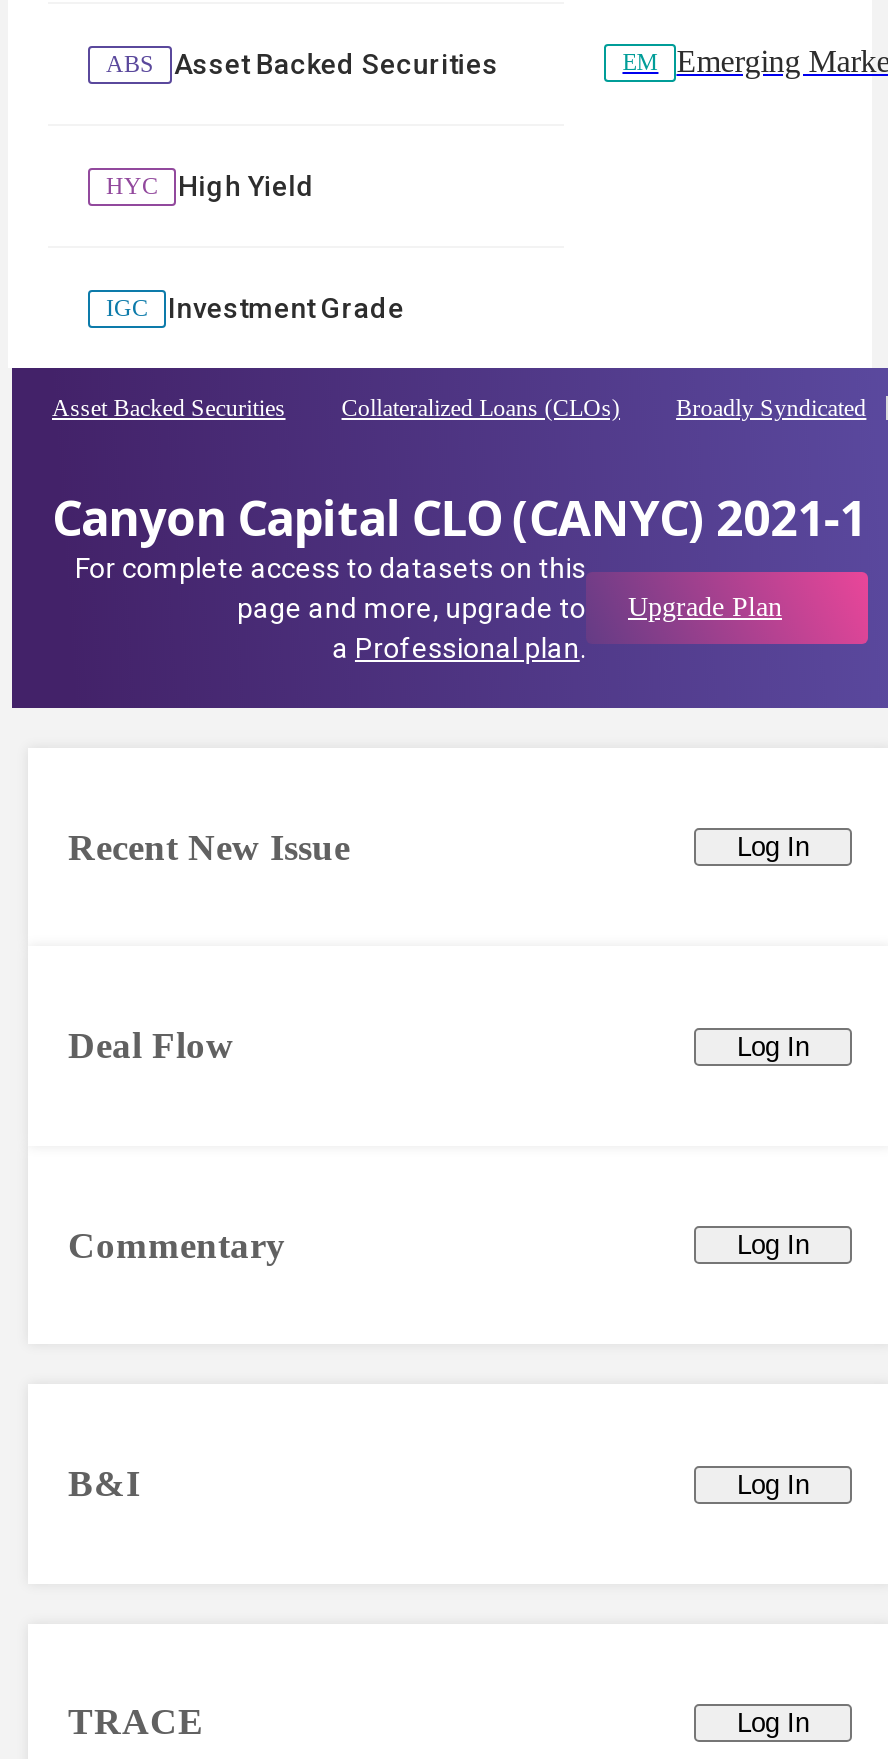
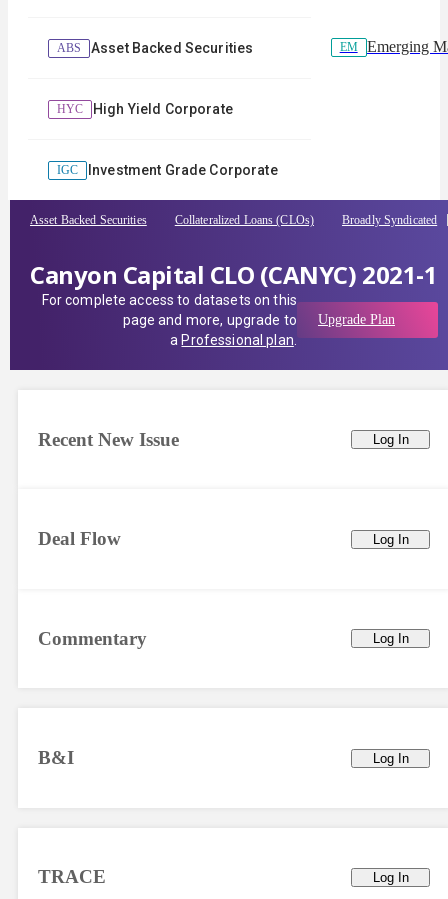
[178,170,315,202] High Yield -> [93,101,233,117] High Yield Corporate
[168,292,404,324] Investment Grade -> [88,162,278,178] Investment Grade Corporate

